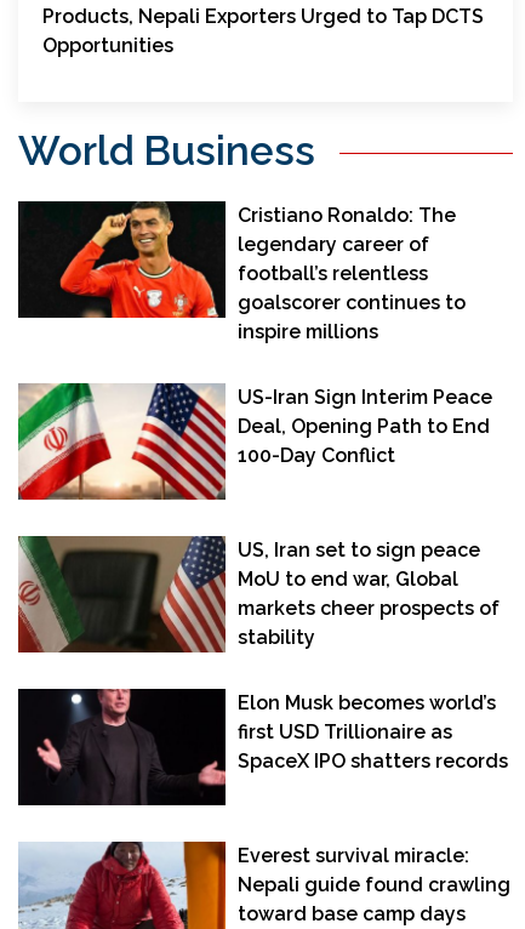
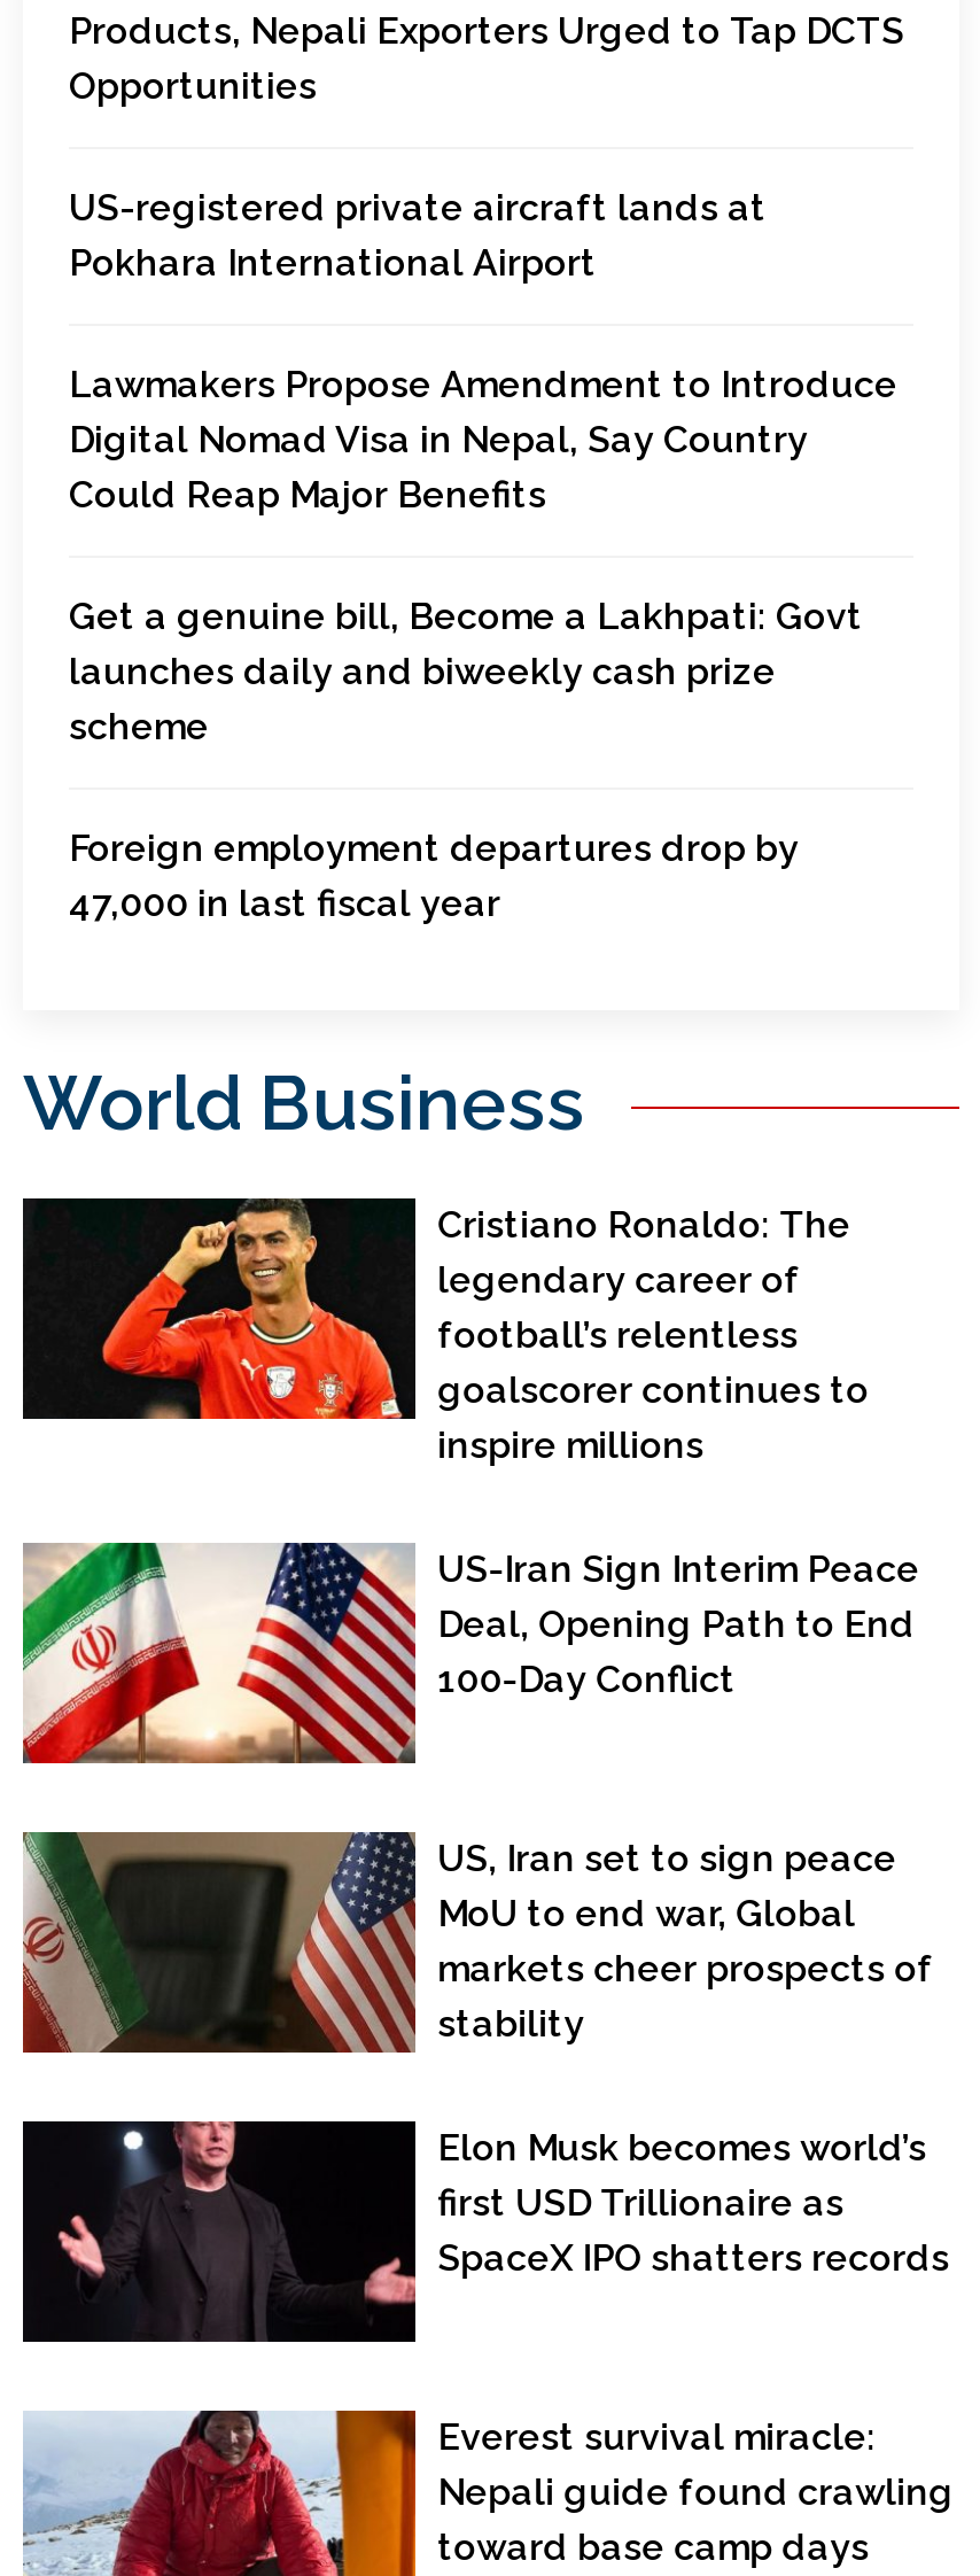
none -> [69,186,897,925] US-registered private aircraft lands at | Pokhara International Airport | Lawmakers Propose Amendment to Introduce | Digital Nomad Visa in Nepal, Say Country | Could Reap Major Benefits | Get a genuine bill, Become a Lakhpati: Govt | launches daily and biweekly cash prize | scheme | Foreign employment departures drop by | 47,000 in last fiscal year

